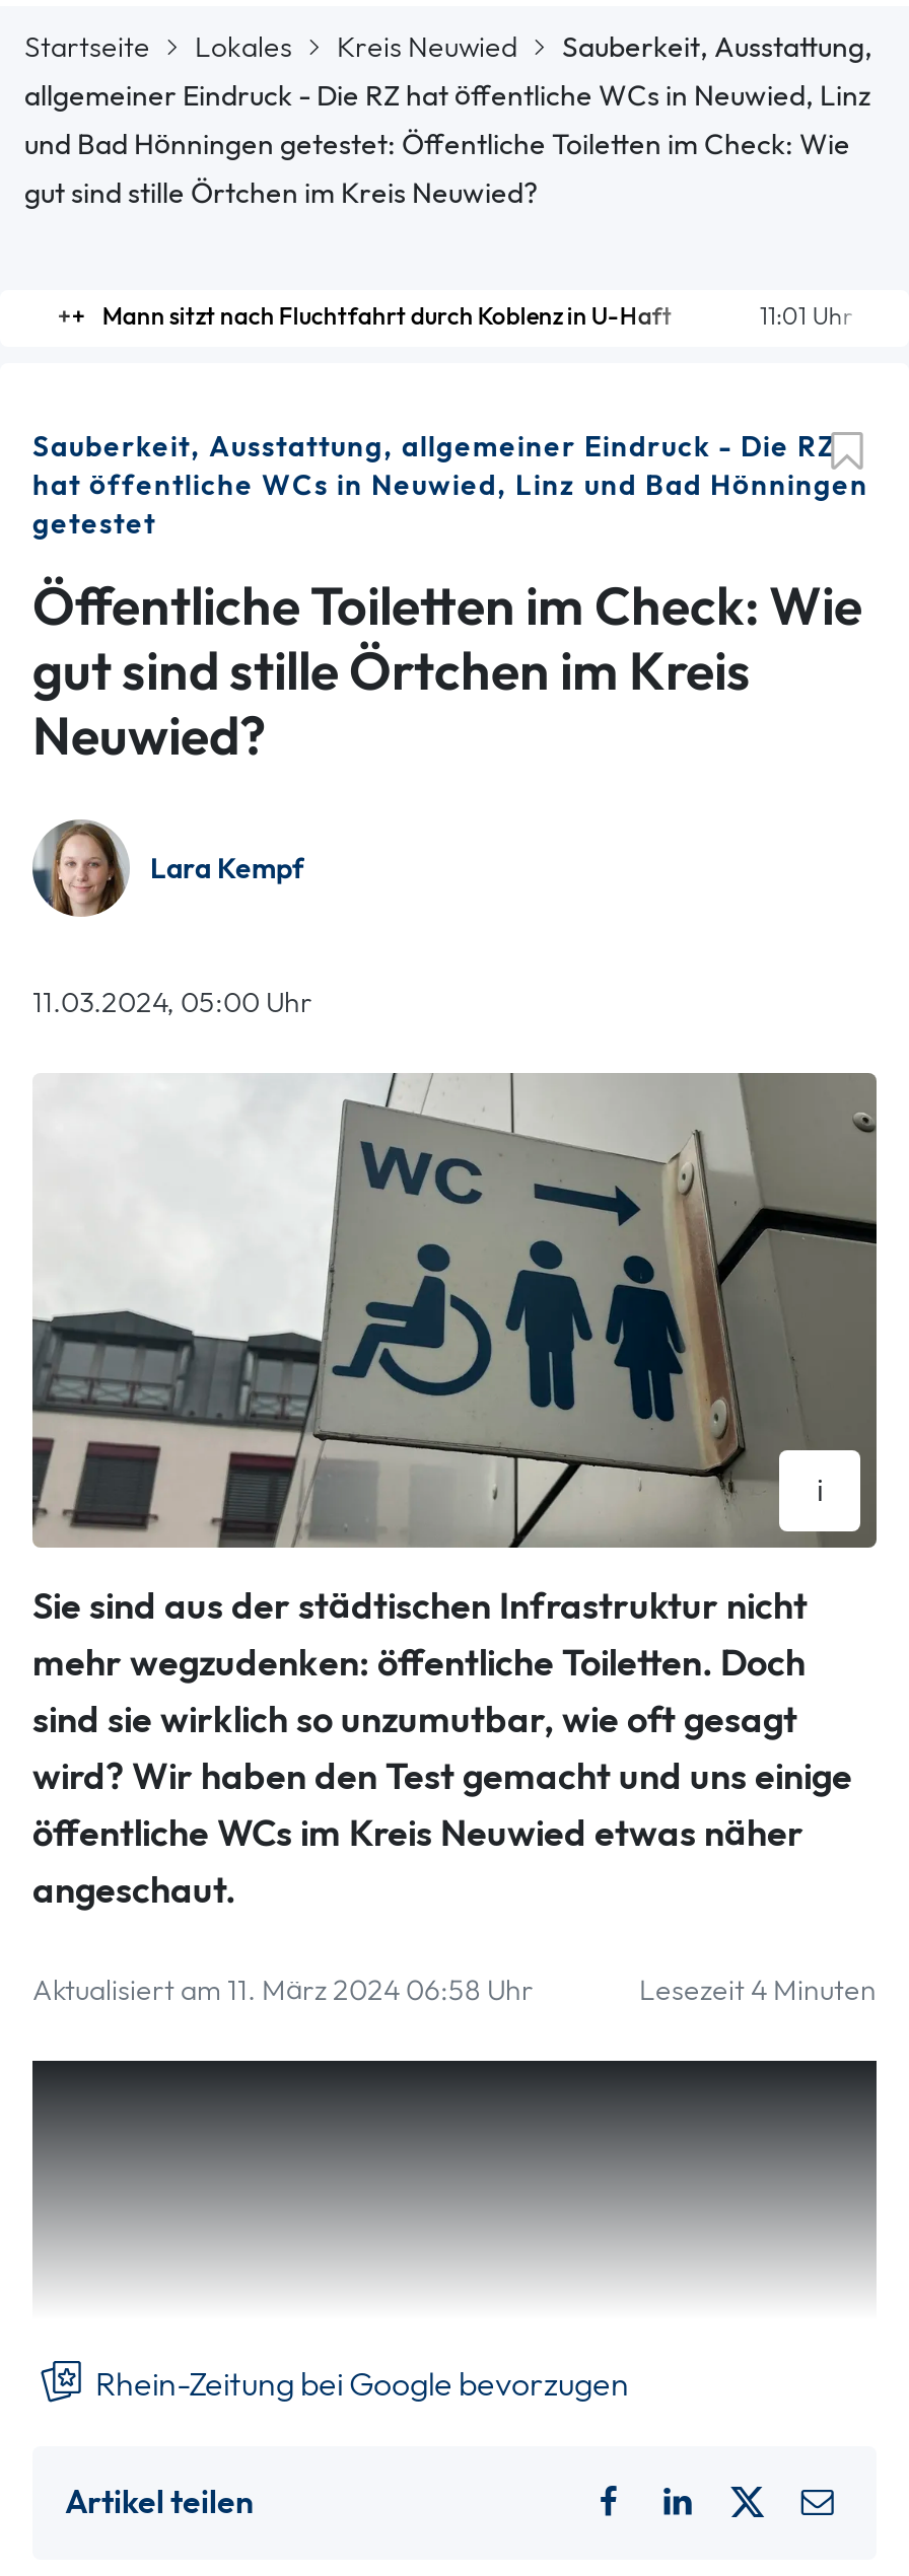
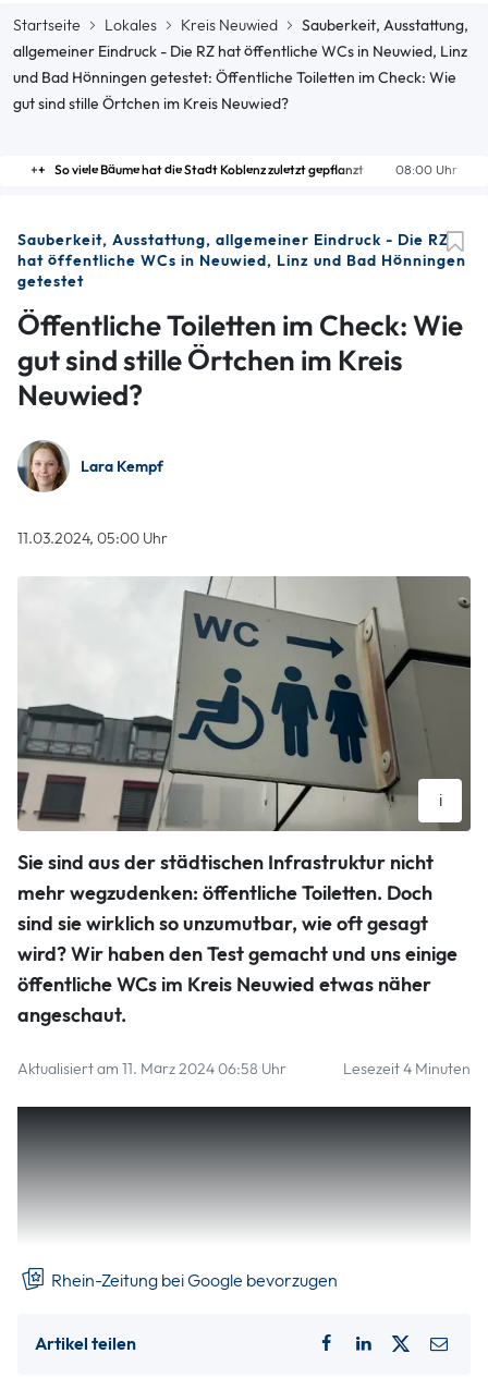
[101,300,852,333] 11:01 Uhr | Mann sitzt nach Fluchtfahrt durch Koblenz in U-Haft -> [54,161,457,179] 08:00 Uhr | So viele Bäume hat die Stadt Koblenz zuletzt gepflanzt

